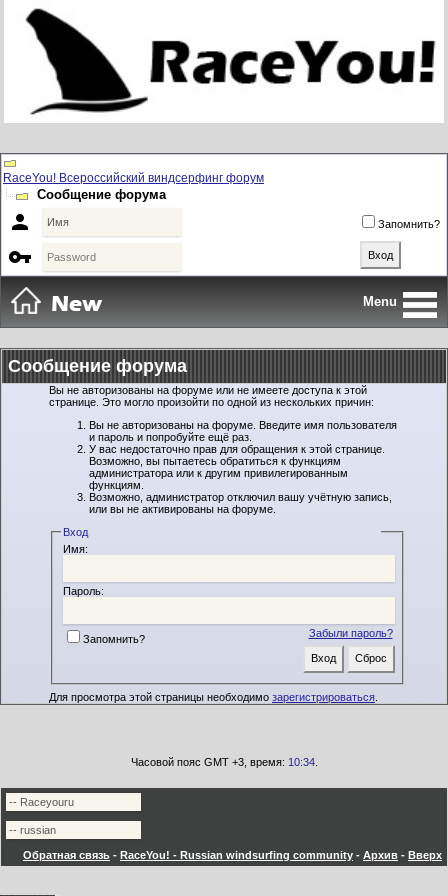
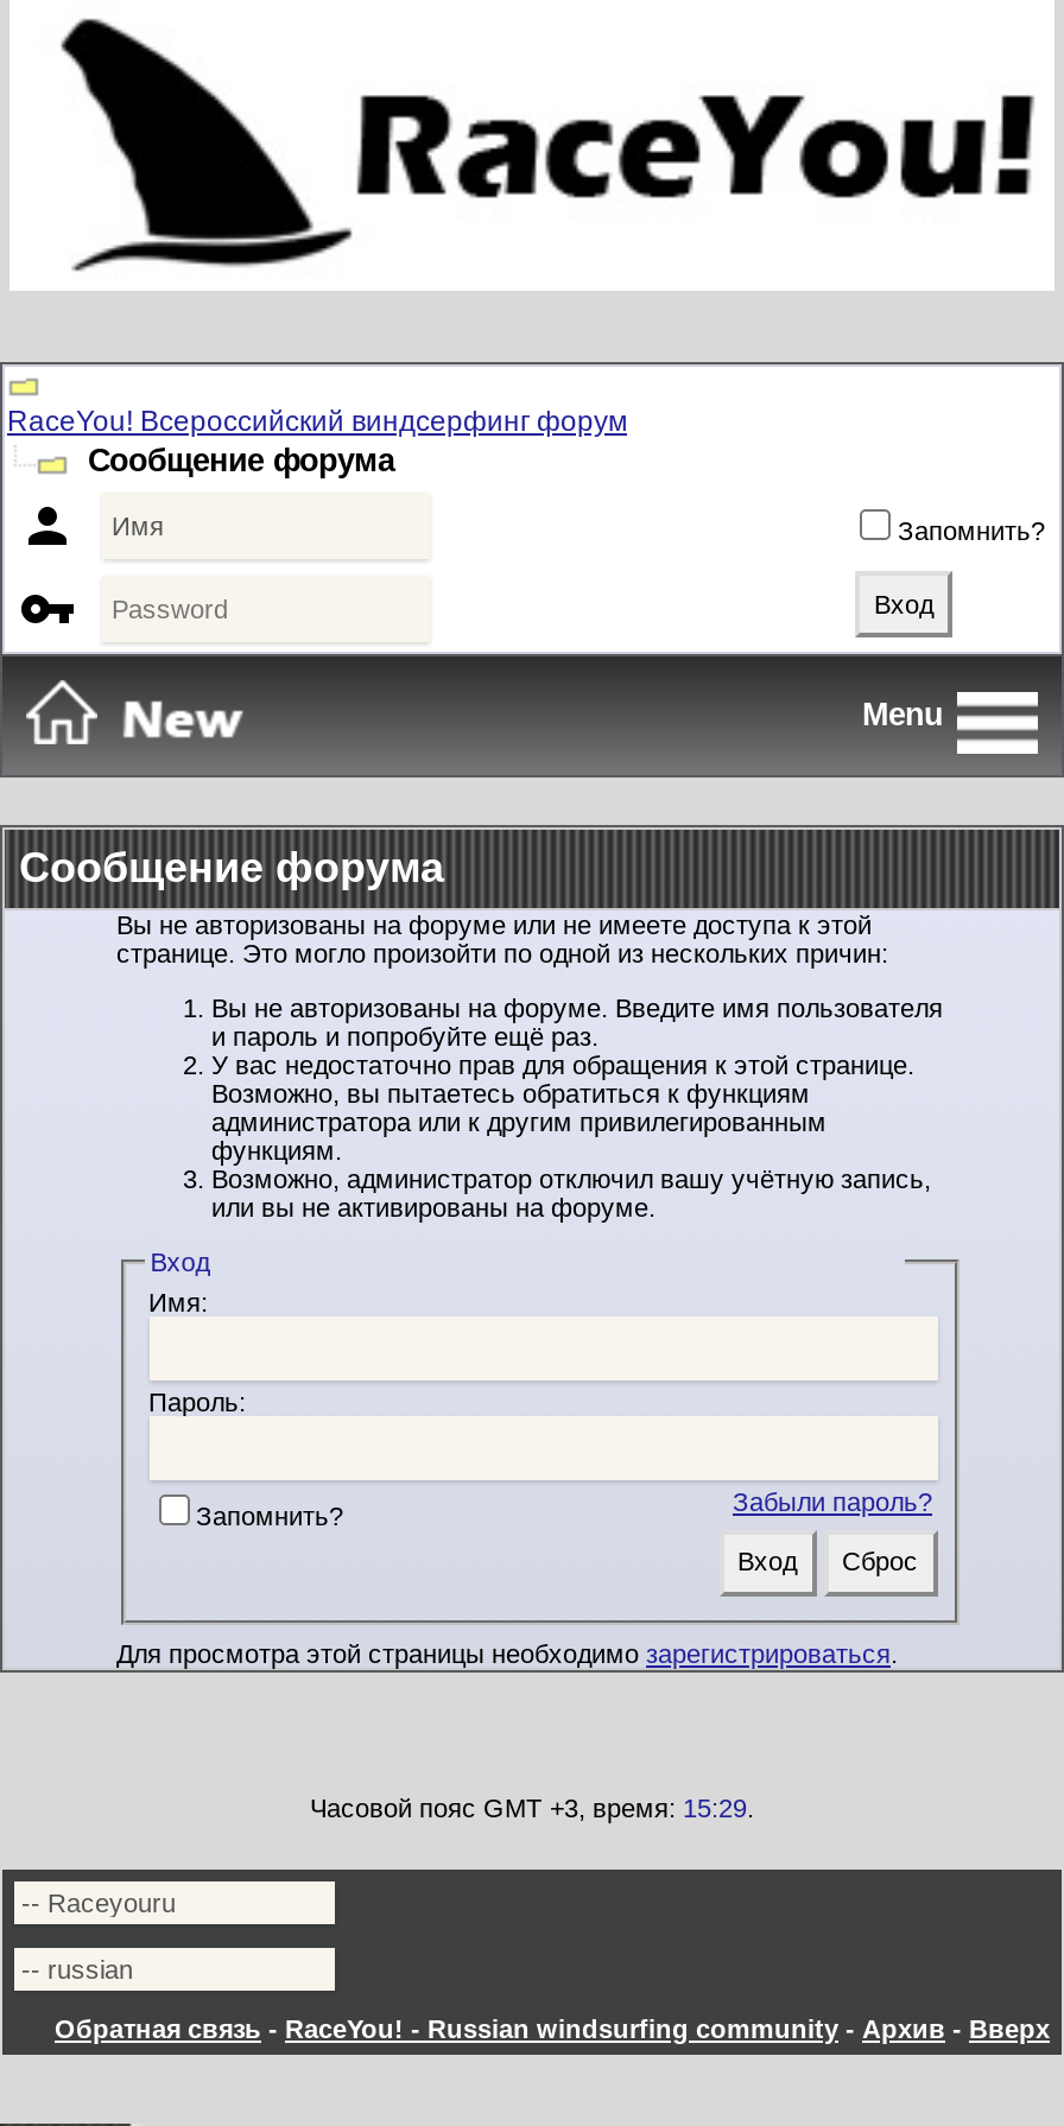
[130,756,317,768] Часовой пояс GMT +3, время: 10:34. -> [310,1794,754,1822] Часовой пояс GMT +3, время: 15:29.

